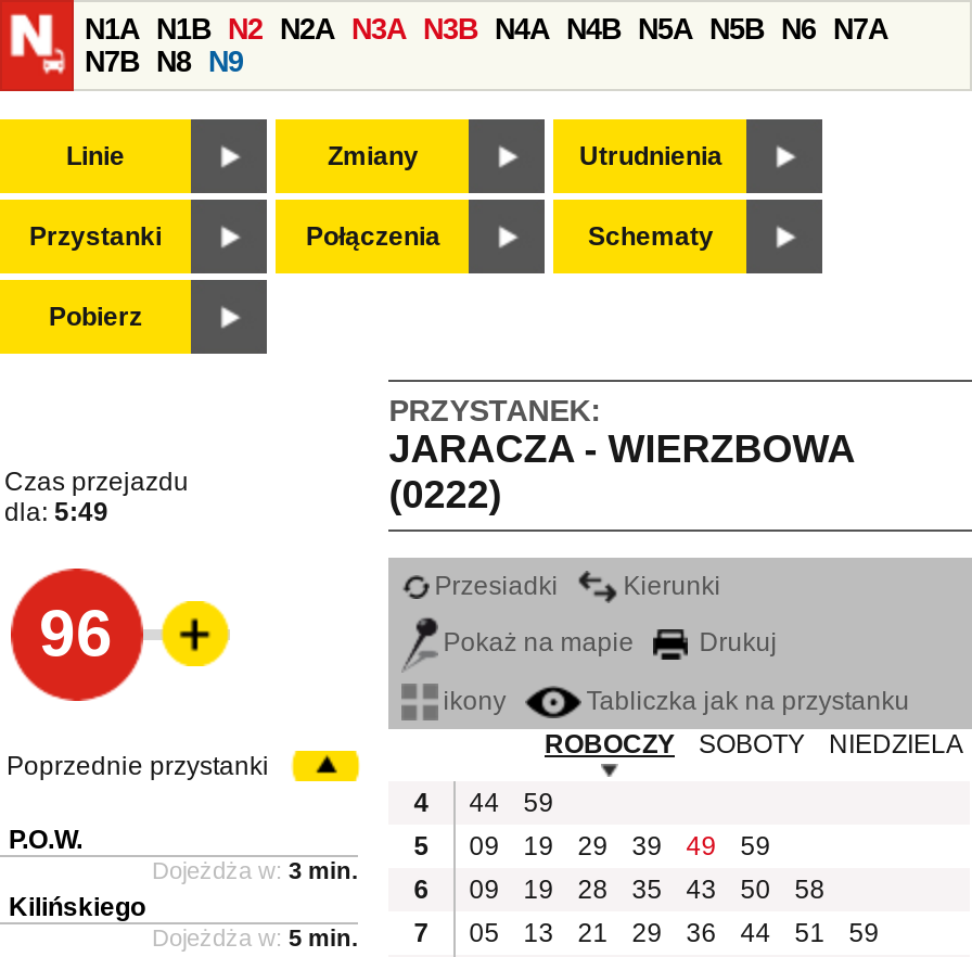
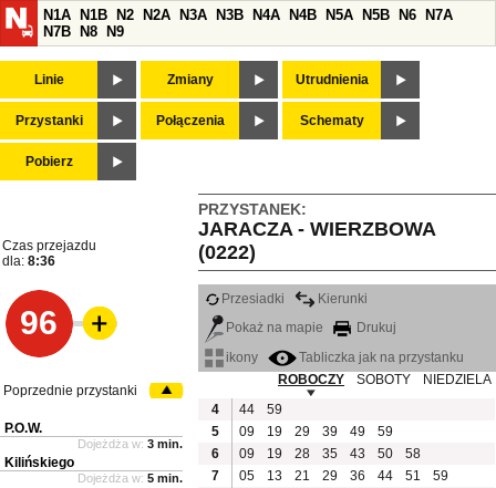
[4,497,108,528] dla: 5:49 -> [2,254,55,269] dla: 8:36

